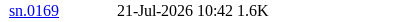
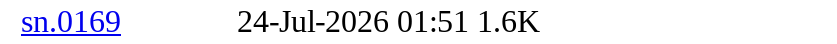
[117,2,269,19] 21-Jul-2026 10:42 1.6K -> [237,5,541,39] 24-Jul-2026 01:51 1.6K

